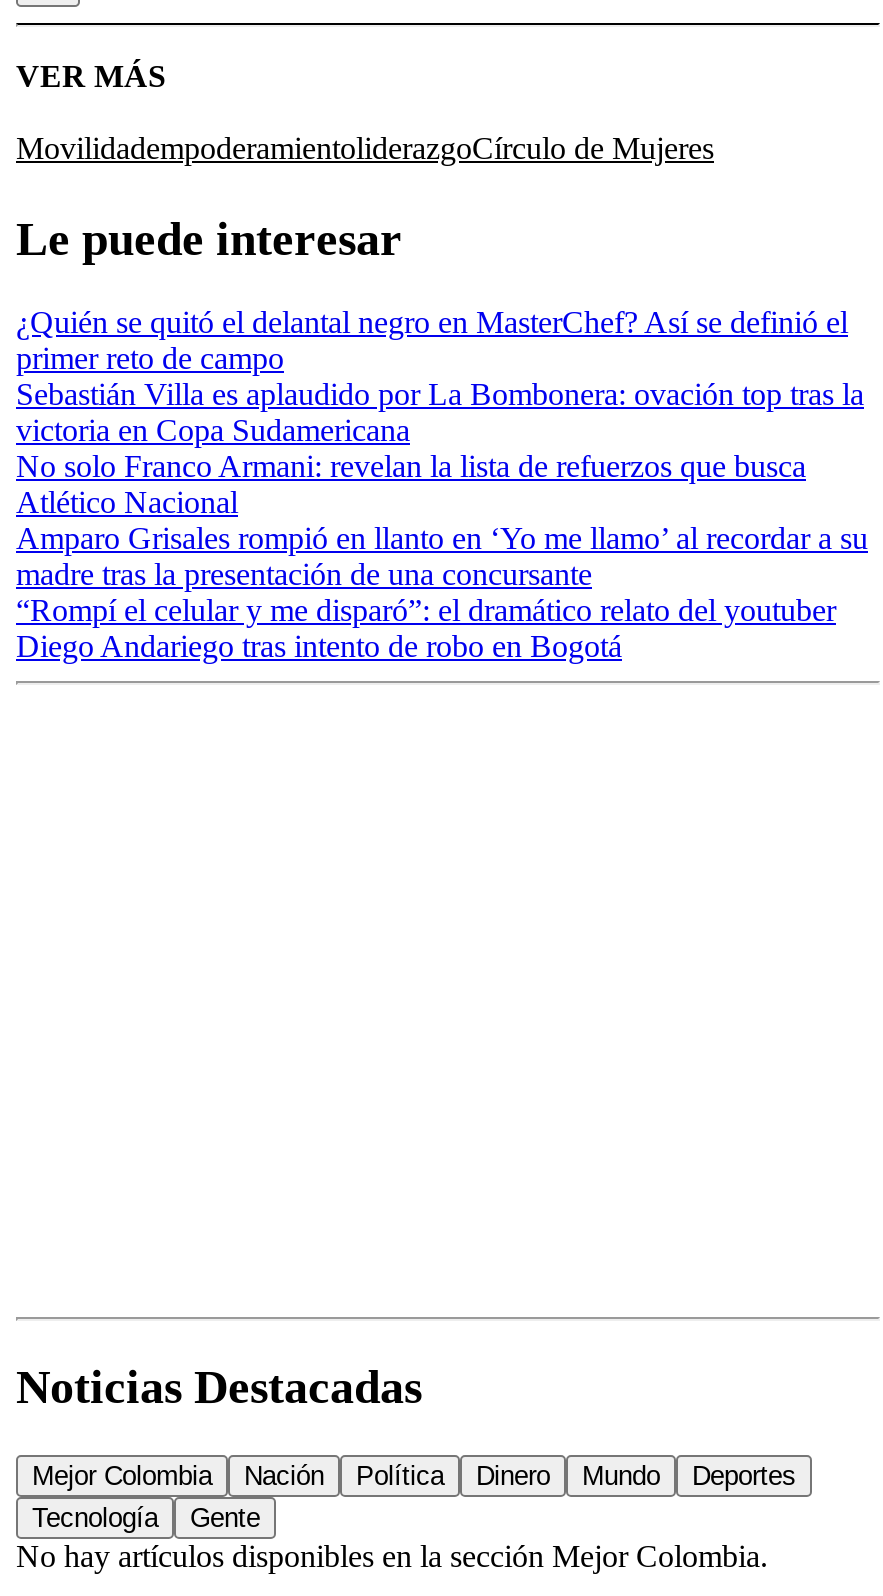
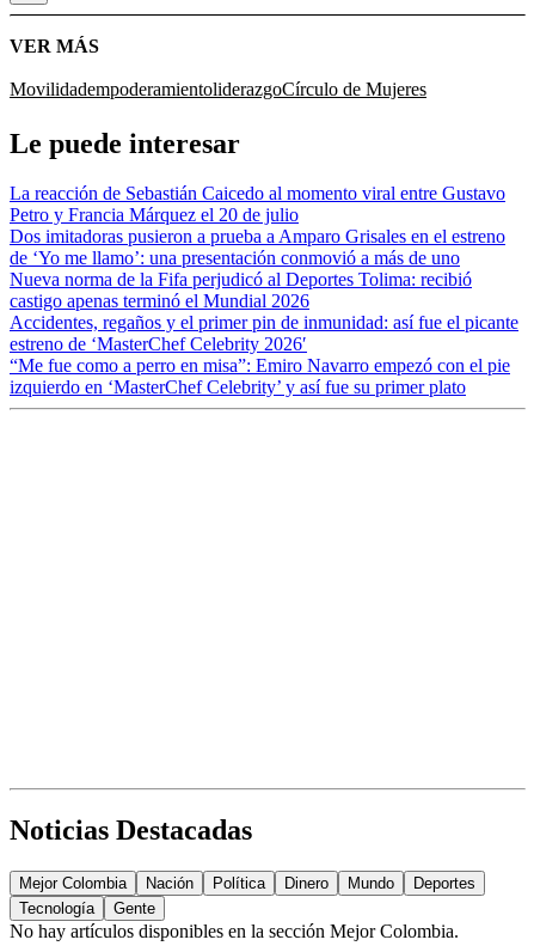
[16,306,868,664] ¿Quién se quitó el delantal negro en MasterChef? Así se definió el | primer reto de campo | Sebastián Villa es aplaudido por La Bombonera: ovación top tras la | victoria en Copa Sudamericana | No solo Franco Armani: revelan la lista de refuerzos que busca | Atlético Nacional | Amparo Grisales rompió en llanto en ‘Yo me llamo’ al recordar a su | madre tras la presentación de una concursante | “Rompí el celular y me disparó”: el dramático relato del youtuber | Diego Andariego tras intento de robo en Bogotá -> [10,183,518,398] La reacción de Sebastián Caicedo al momento viral entre Gustavo | Petro y Francia Márquez el 20 de julio | Dos imitadoras pusieron a prueba a Amparo Grisales en el estreno | de ‘Yo me llamo’: una presentación conmovió a más de uno | Nueva norma de la Fifa perjudicó al Deportes Tolima: recibió | castigo apenas terminó el Mundial 2026 | Accidentes, regaños y el primer pin de inmunidad: así fue el picante | estreno de ‘MasterChef Celebrity 2026′ | “Me fue como a perro en misa”: Emiro Navarro empezó con el pie | izquierdo en ‘MasterChef Celebrity’ y así fue su primer plato

